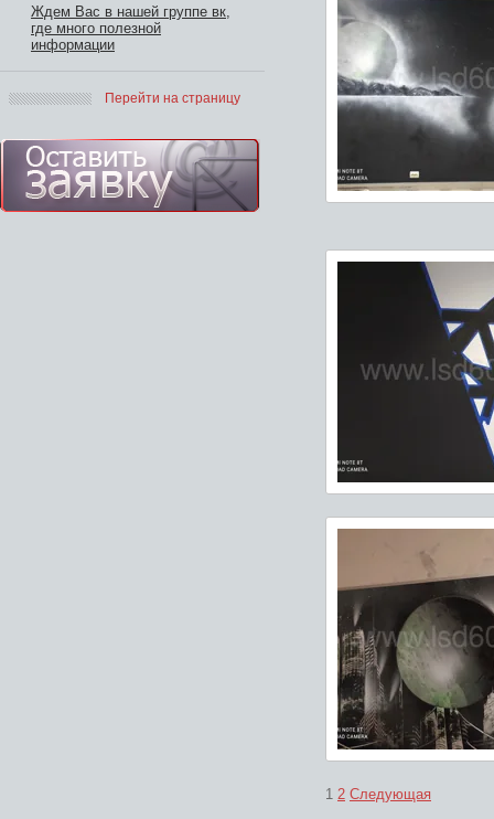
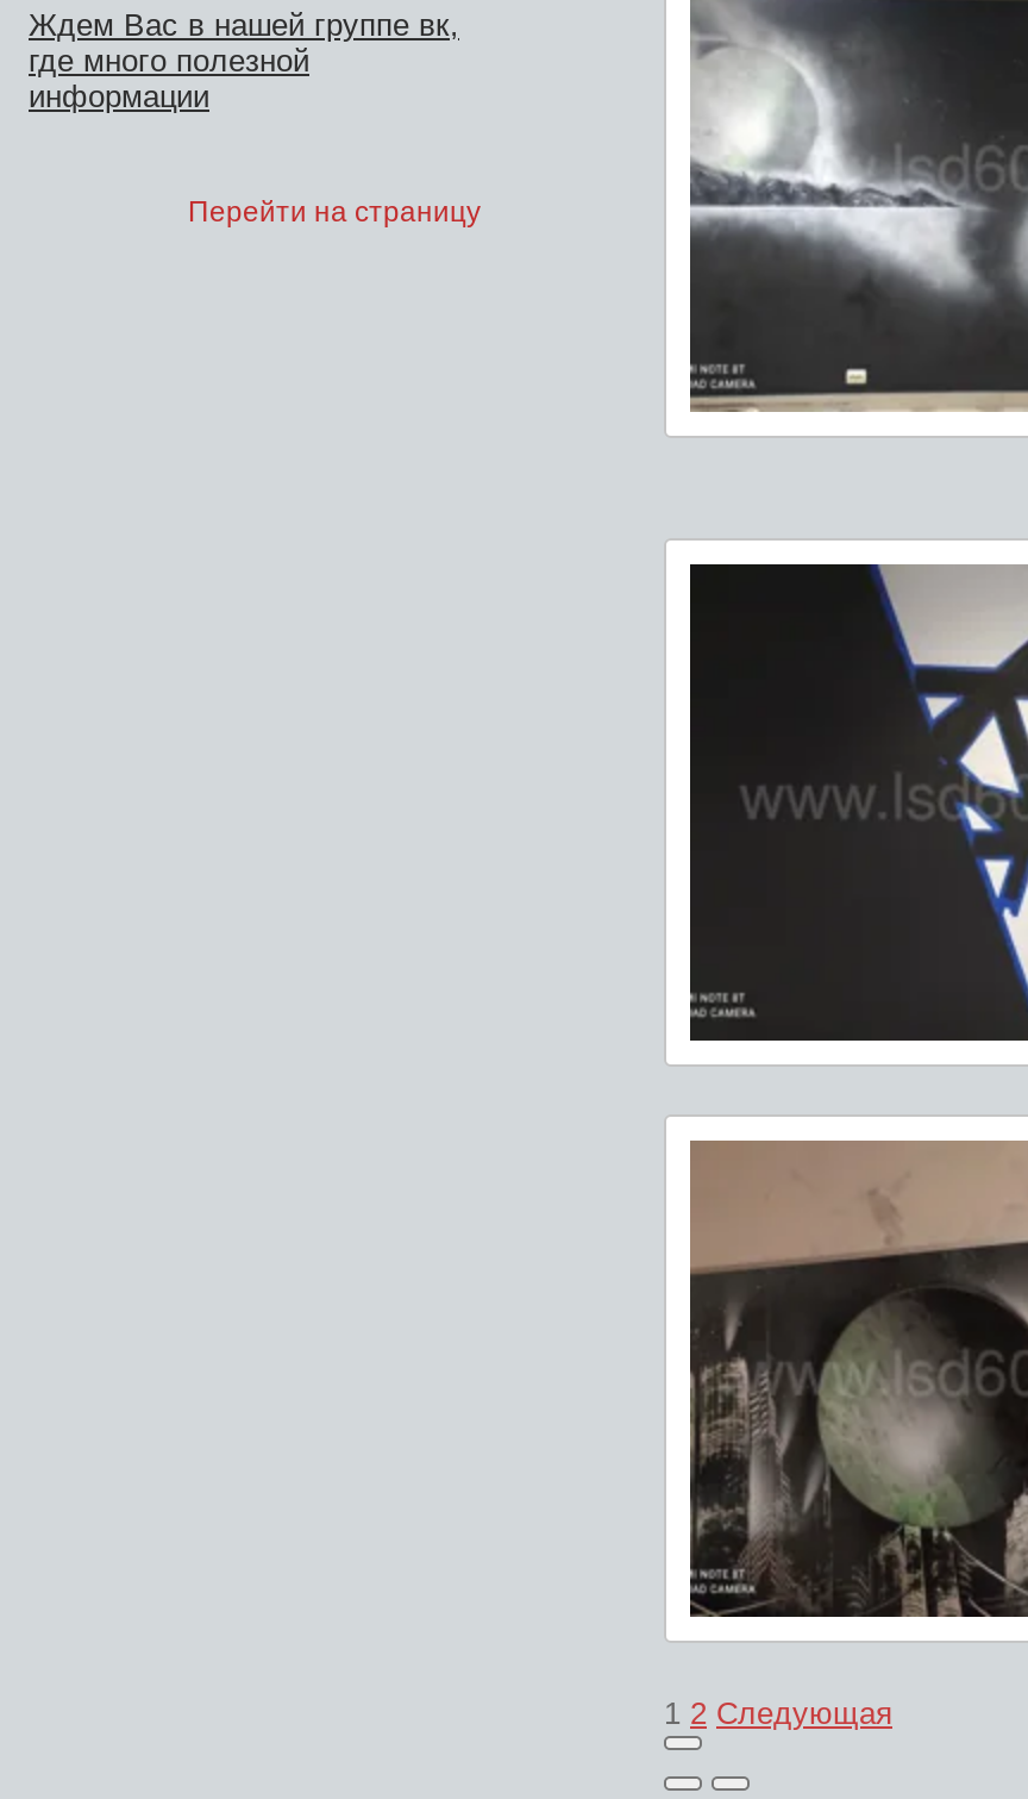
[3,138,260,213] [image] -> none

